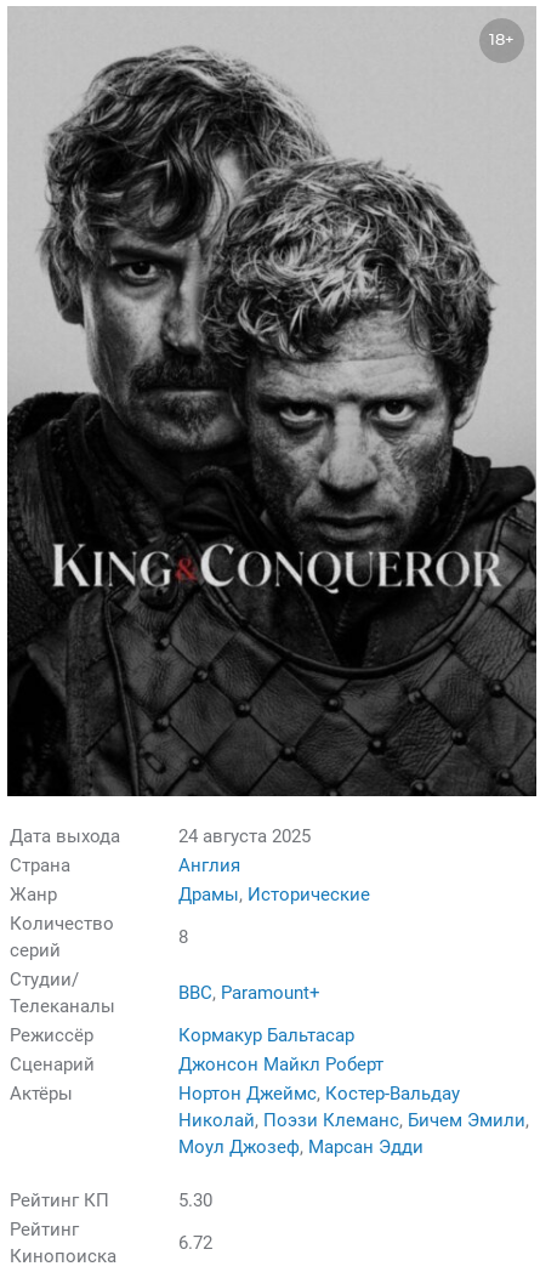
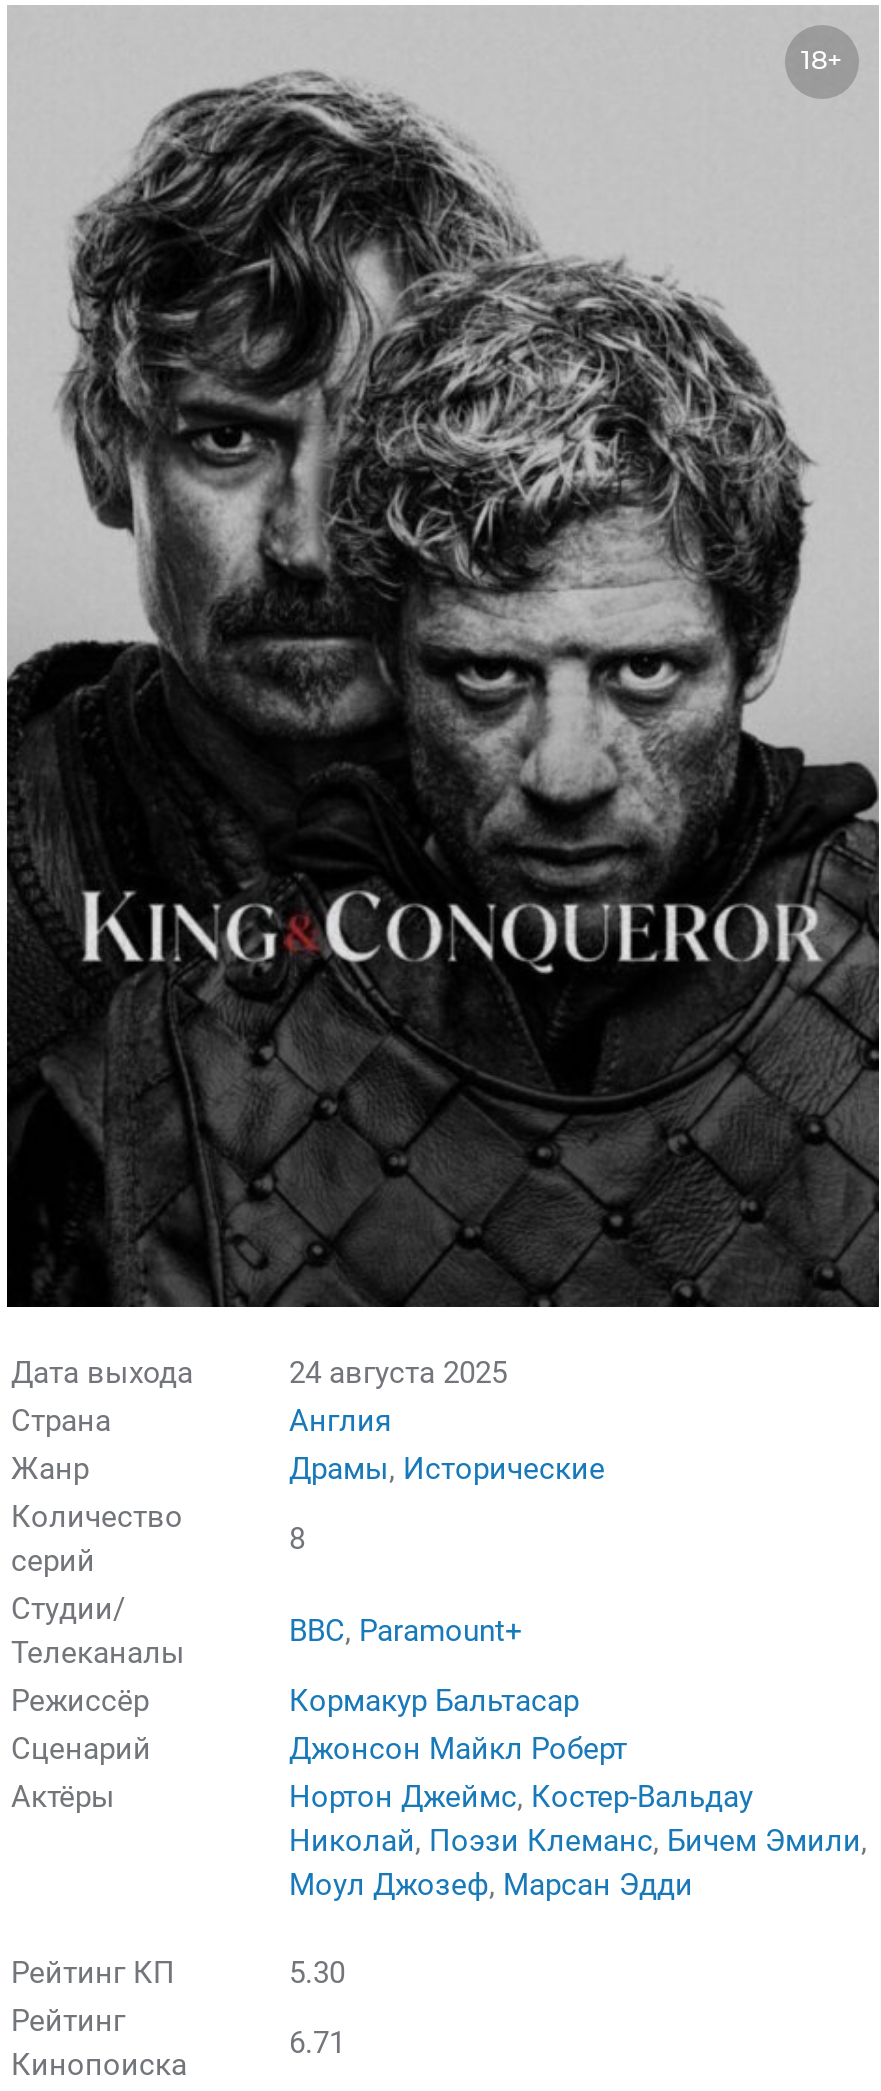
[178,1232,212,1253] 6.72 -> [289,2024,345,2060] 6.71

